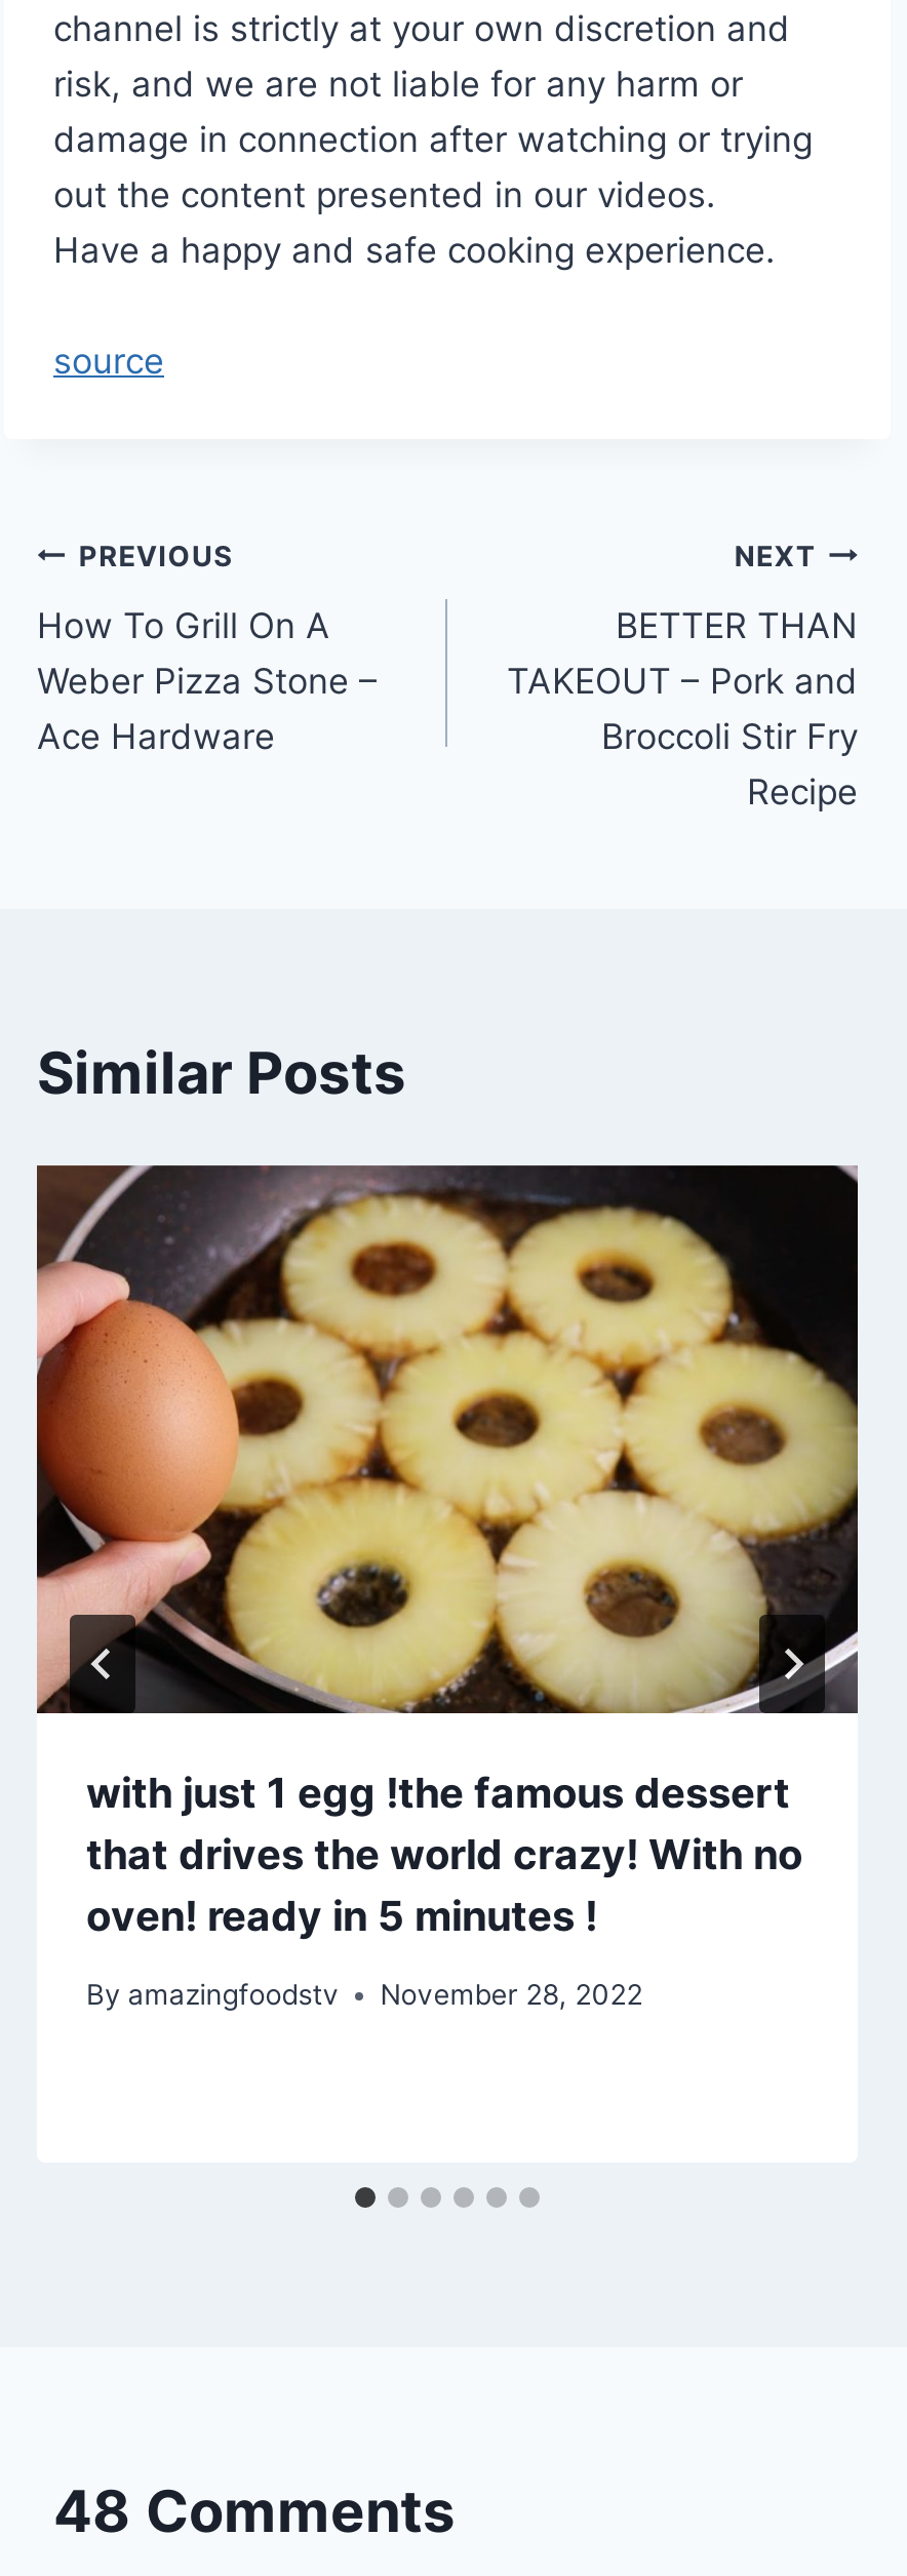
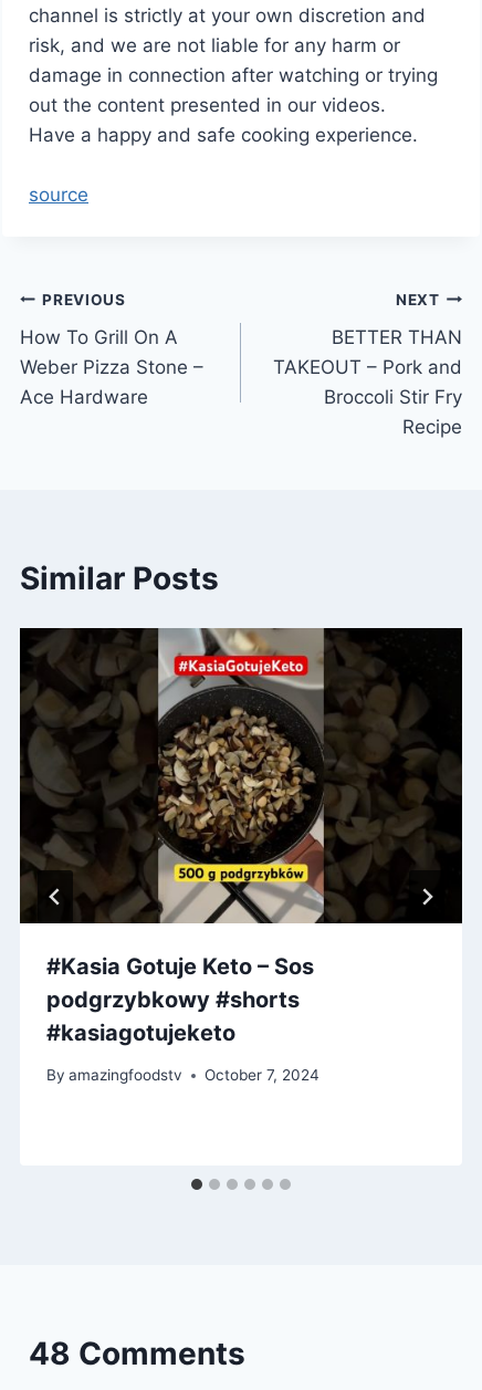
[35,1165,860,1941] [image] | with just 1 egg !the famous dessert | that drives the world crazy! With no | oven! ready in 5 minutes ! -> [19,627,463,1046] [image] | #Kasia Gotuje Keto – Sos | podgrzybkowy #shorts | #kasiagotujeketo
[86,1979,643,2012] By amazingfoodstv November 28, 2022 -> [46,1066,320,1084] By amazingfoodstv October 7, 2024

